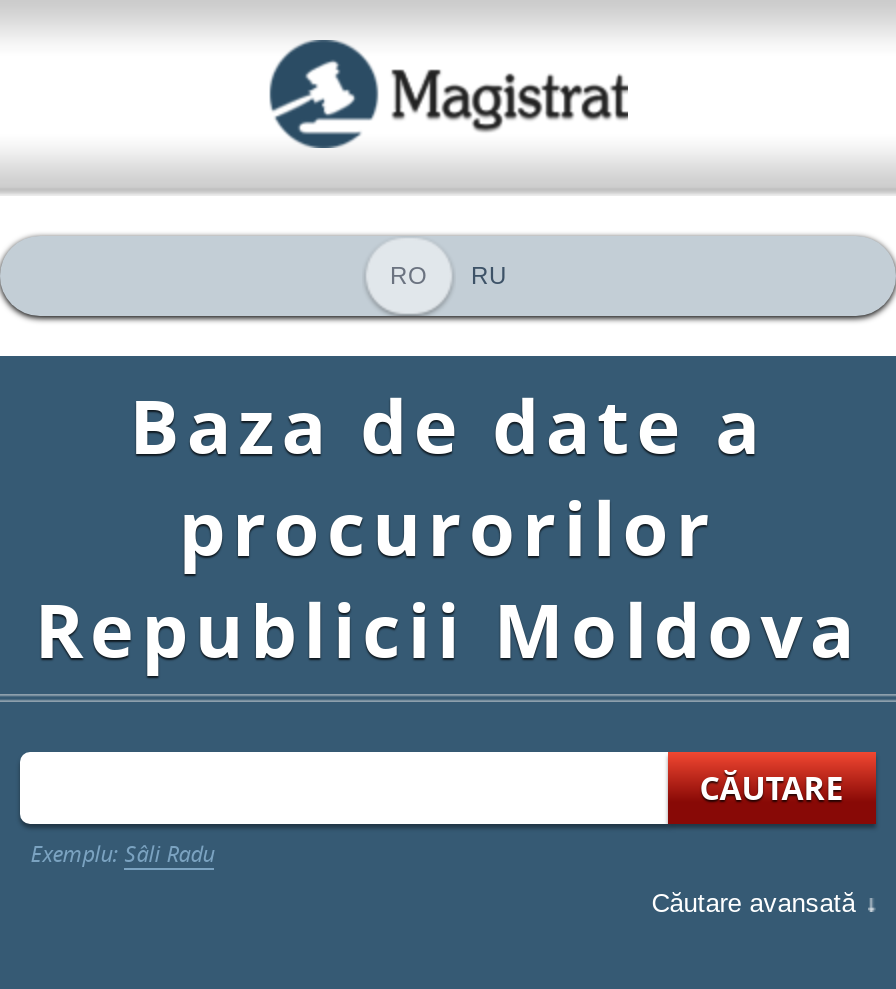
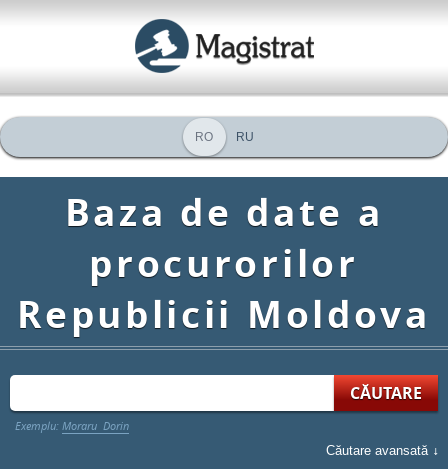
[30,838,214,868] Exemplu: Sâli Radu -> [15,418,129,433] Exemplu: Moraru Dorin

